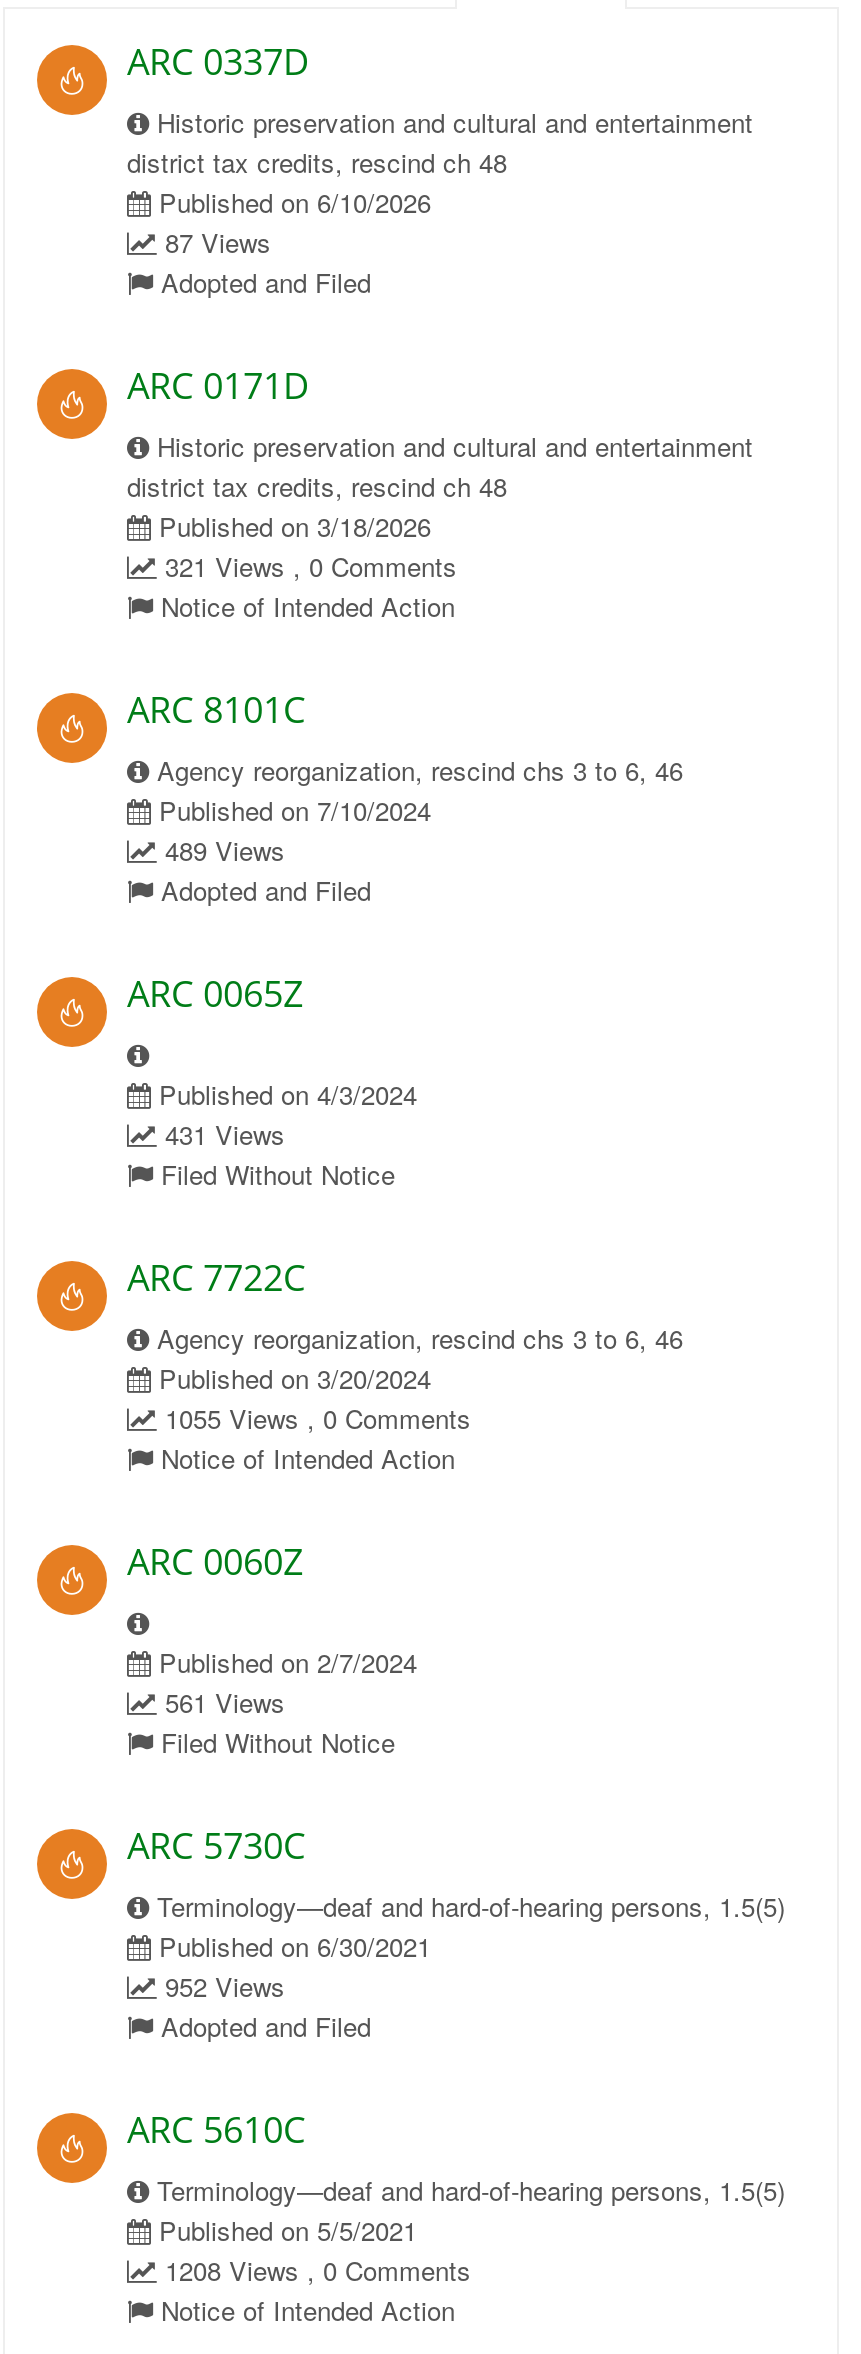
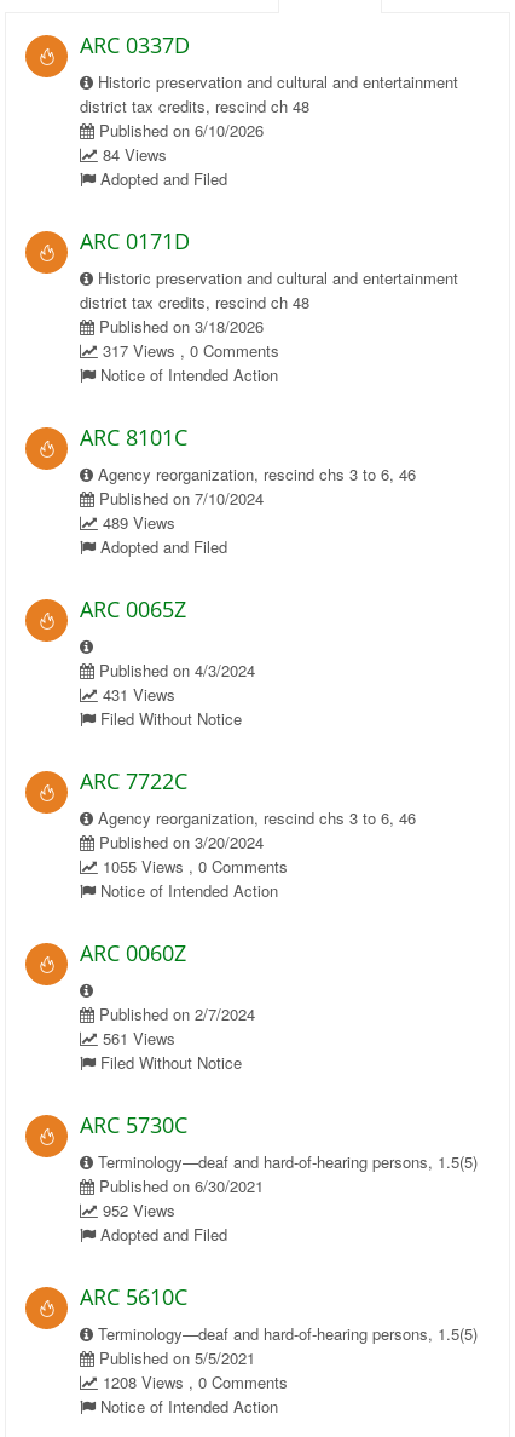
[157,223,271,261] 87 Views -> [98,143,167,166] 84 Views
[157,547,457,585] 321 Views , 0 Comments -> [98,339,279,362] 317 Views , 0 Comments

